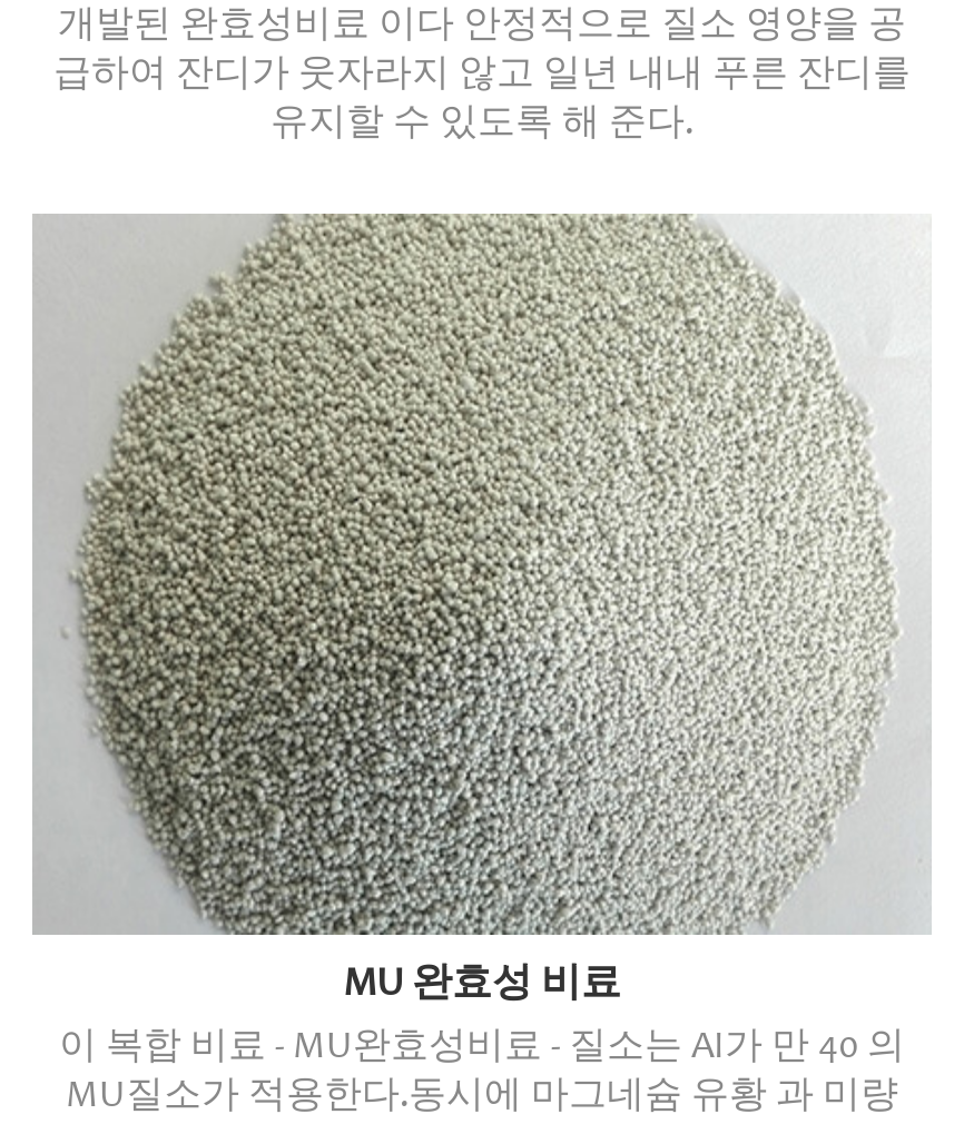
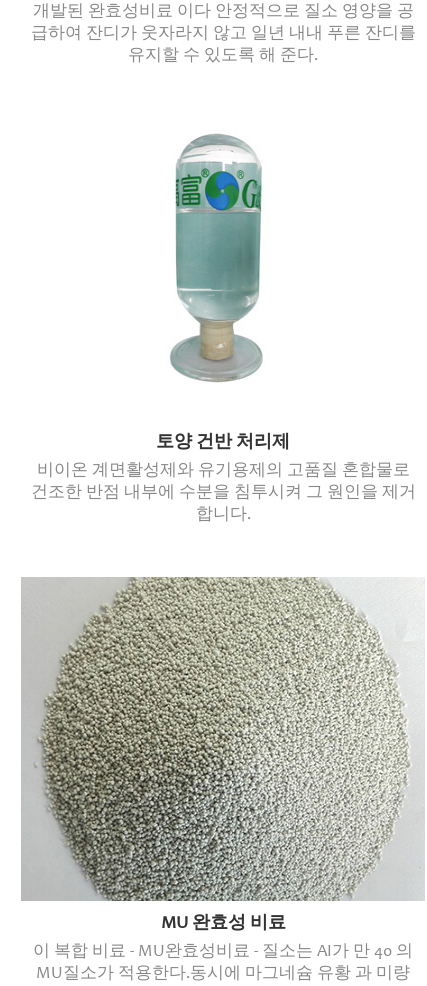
none -> [30,434,415,524] 토양 건반 처리제 | 비이온 계면활성제와 유기용제의 고품질 혼합물로 | 건조한 반점 내부에 수분을 침투시켜 그 원인을 제거 | 합니다.
none -> [169,133,263,383] [image]

